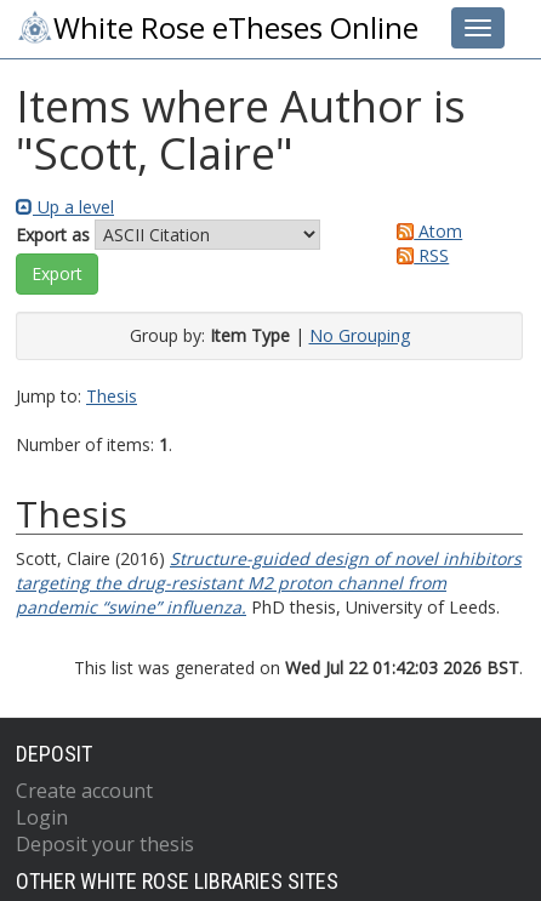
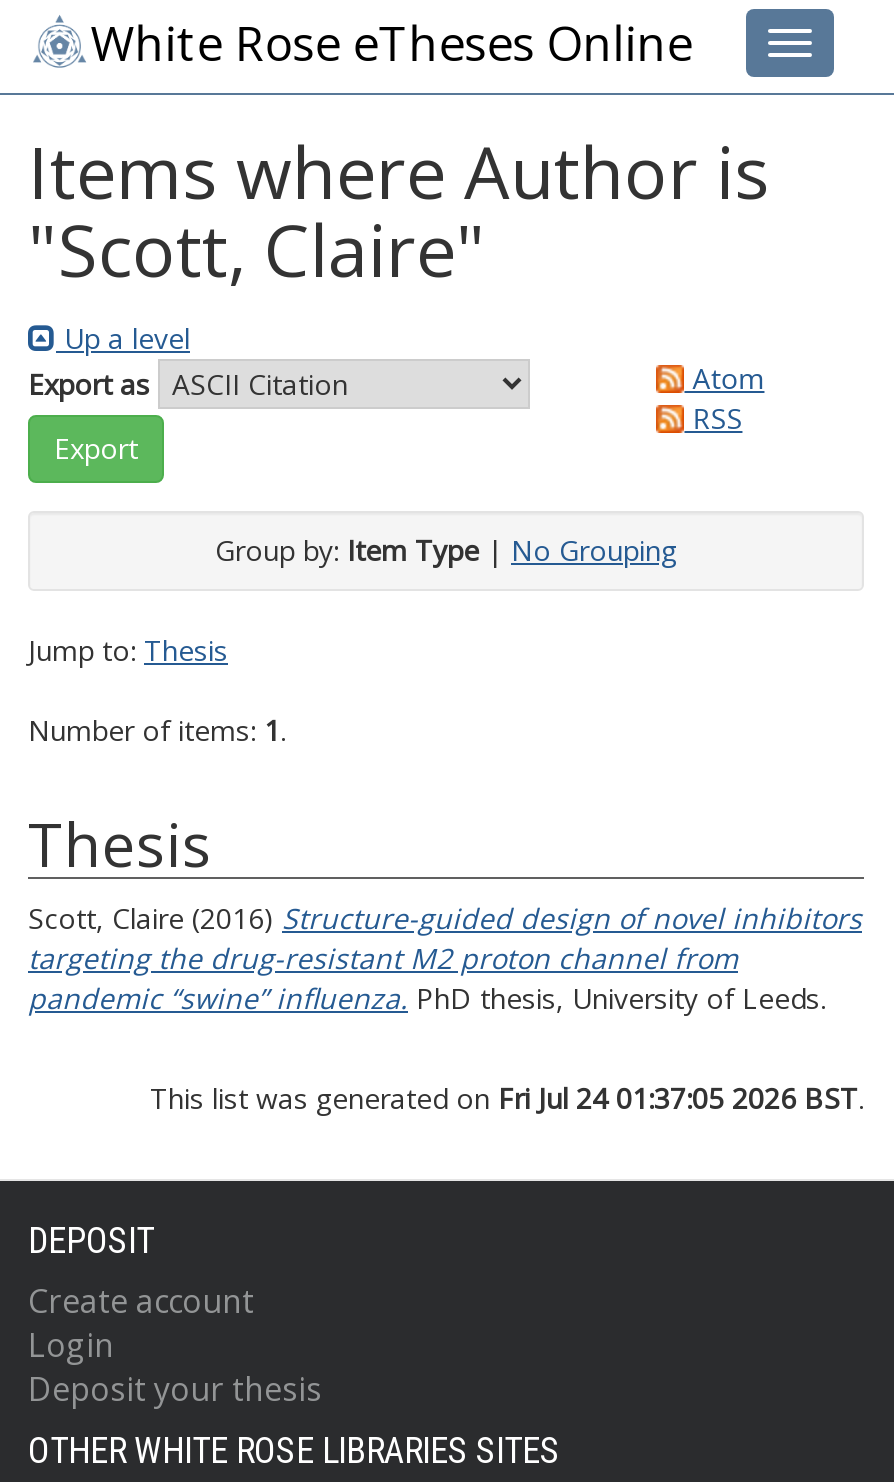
[74,656,523,679] This list was generated on Wed Jul 22 01:42:03 2026 BST. -> [150,1079,864,1117] This list was generated on Fri Jul 24 01:37:05 2026 BST.

